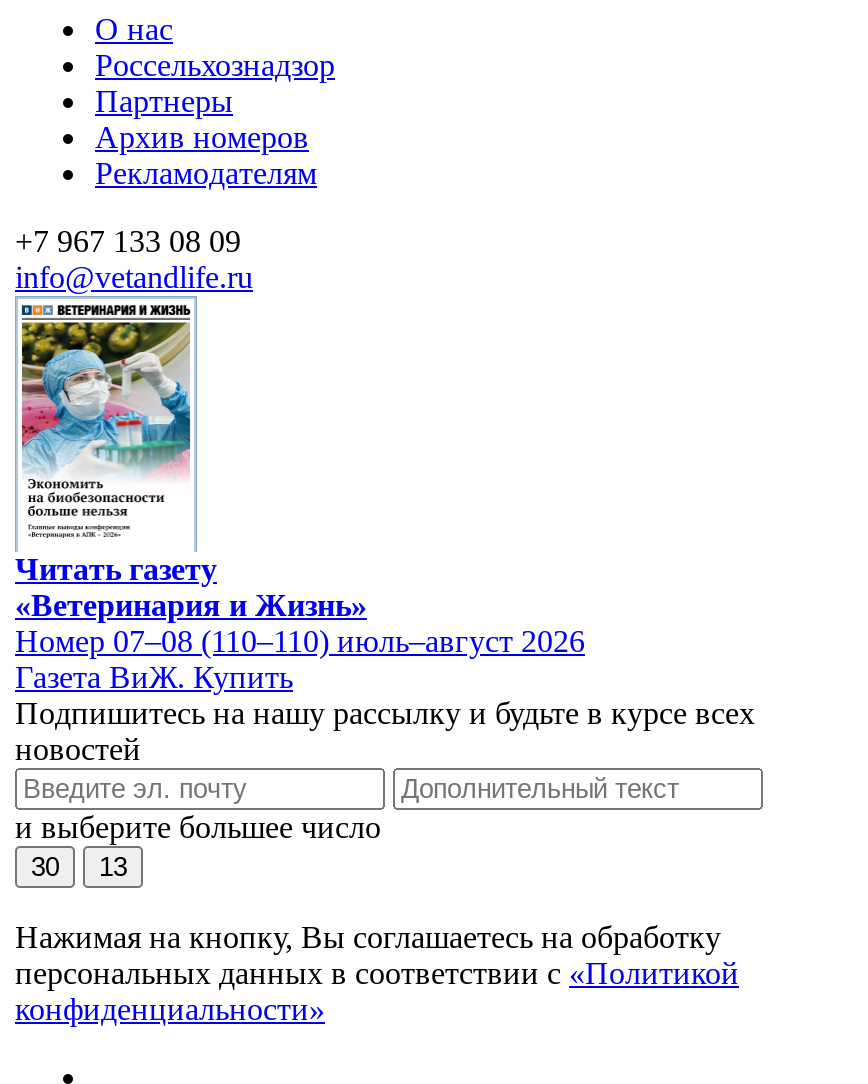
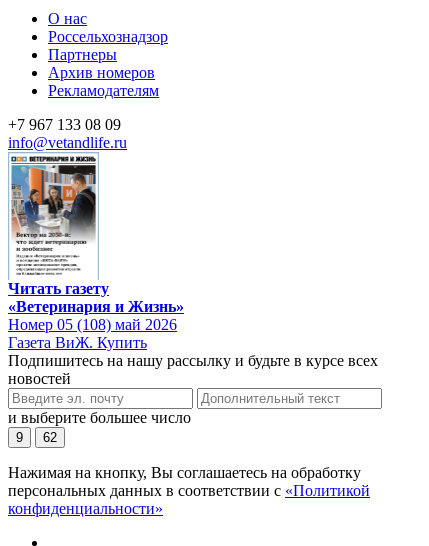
[19,320,191,542] [image] -> [11,164,97,276] [image]
[15,623,585,657] Номер 07–08 (110–110) июль–август 2026 -> [8,316,177,333] Номер 05 (108) май 2026
[31,851,59,881] 30 -> [16,430,23,445] 9
[99,851,127,881] 13 -> [43,430,57,445] 62

